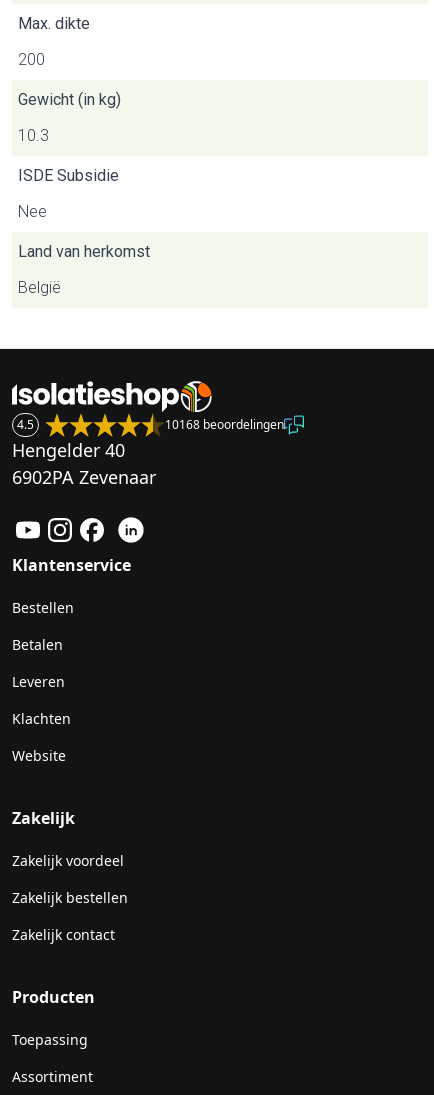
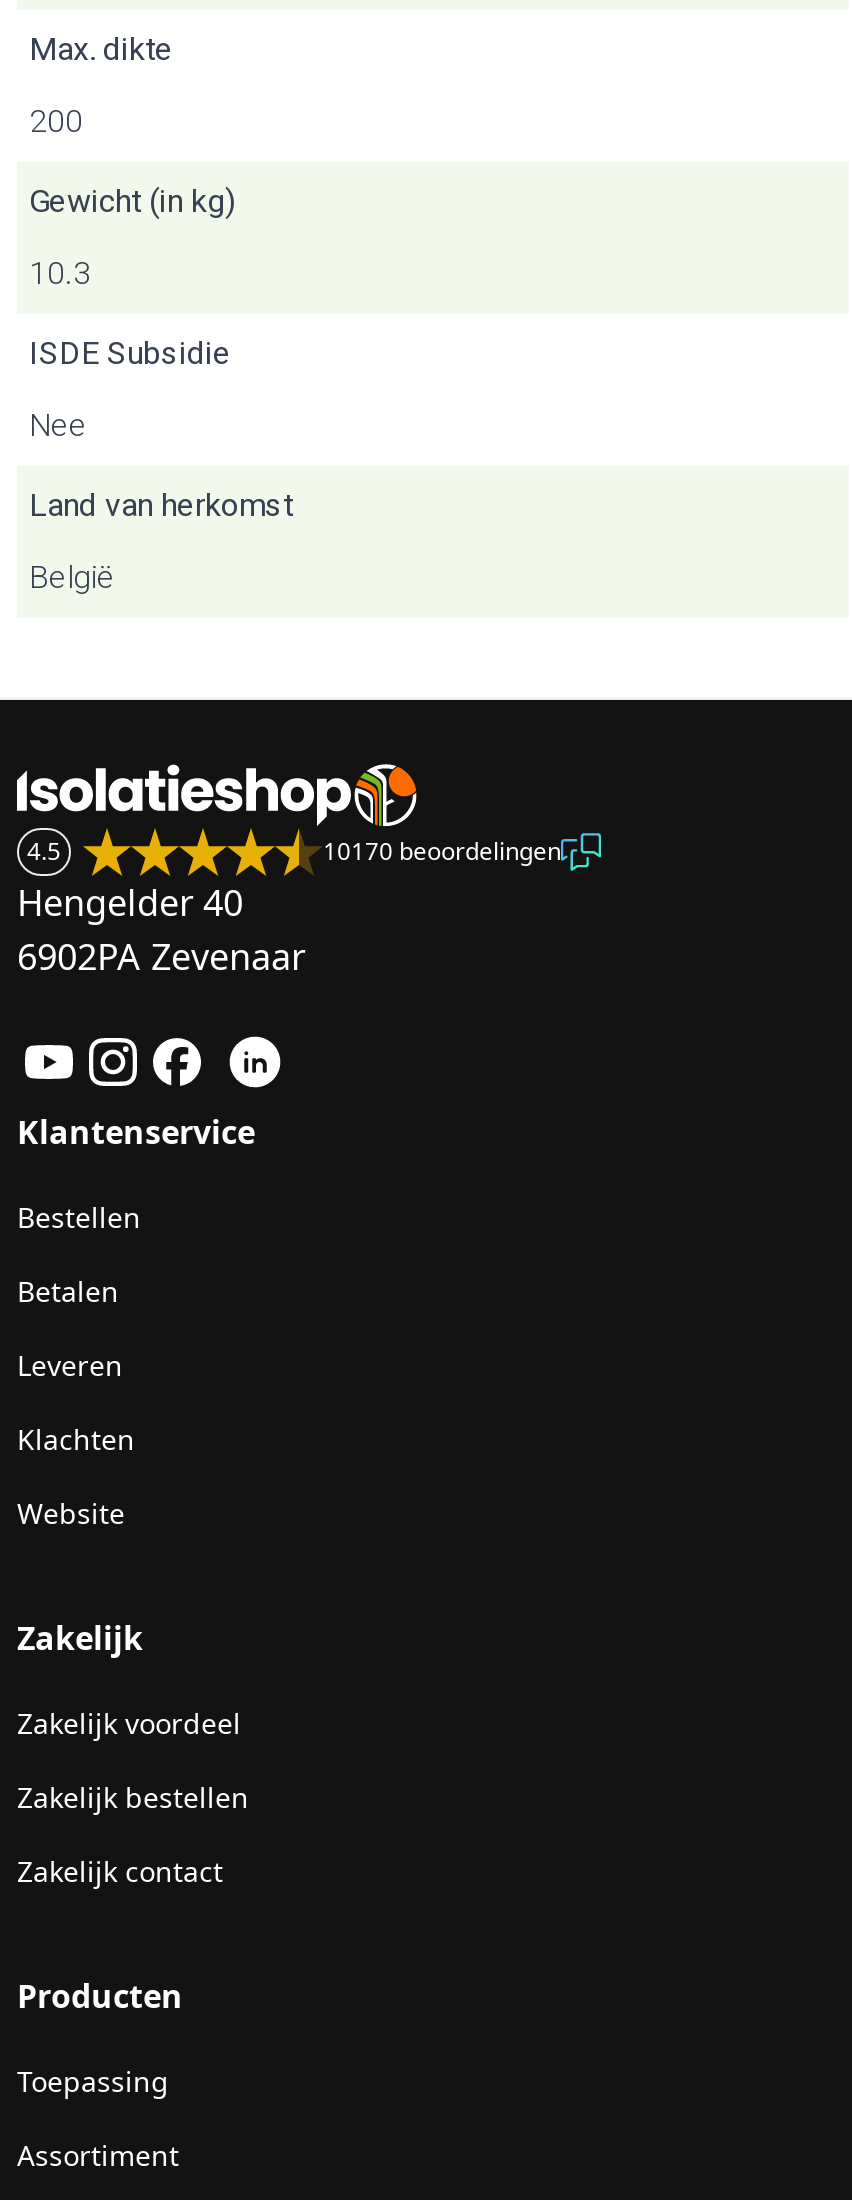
[165,416,284,433] 10168 beoordelingen -> [323,834,561,868] 10170 beoordelingen

